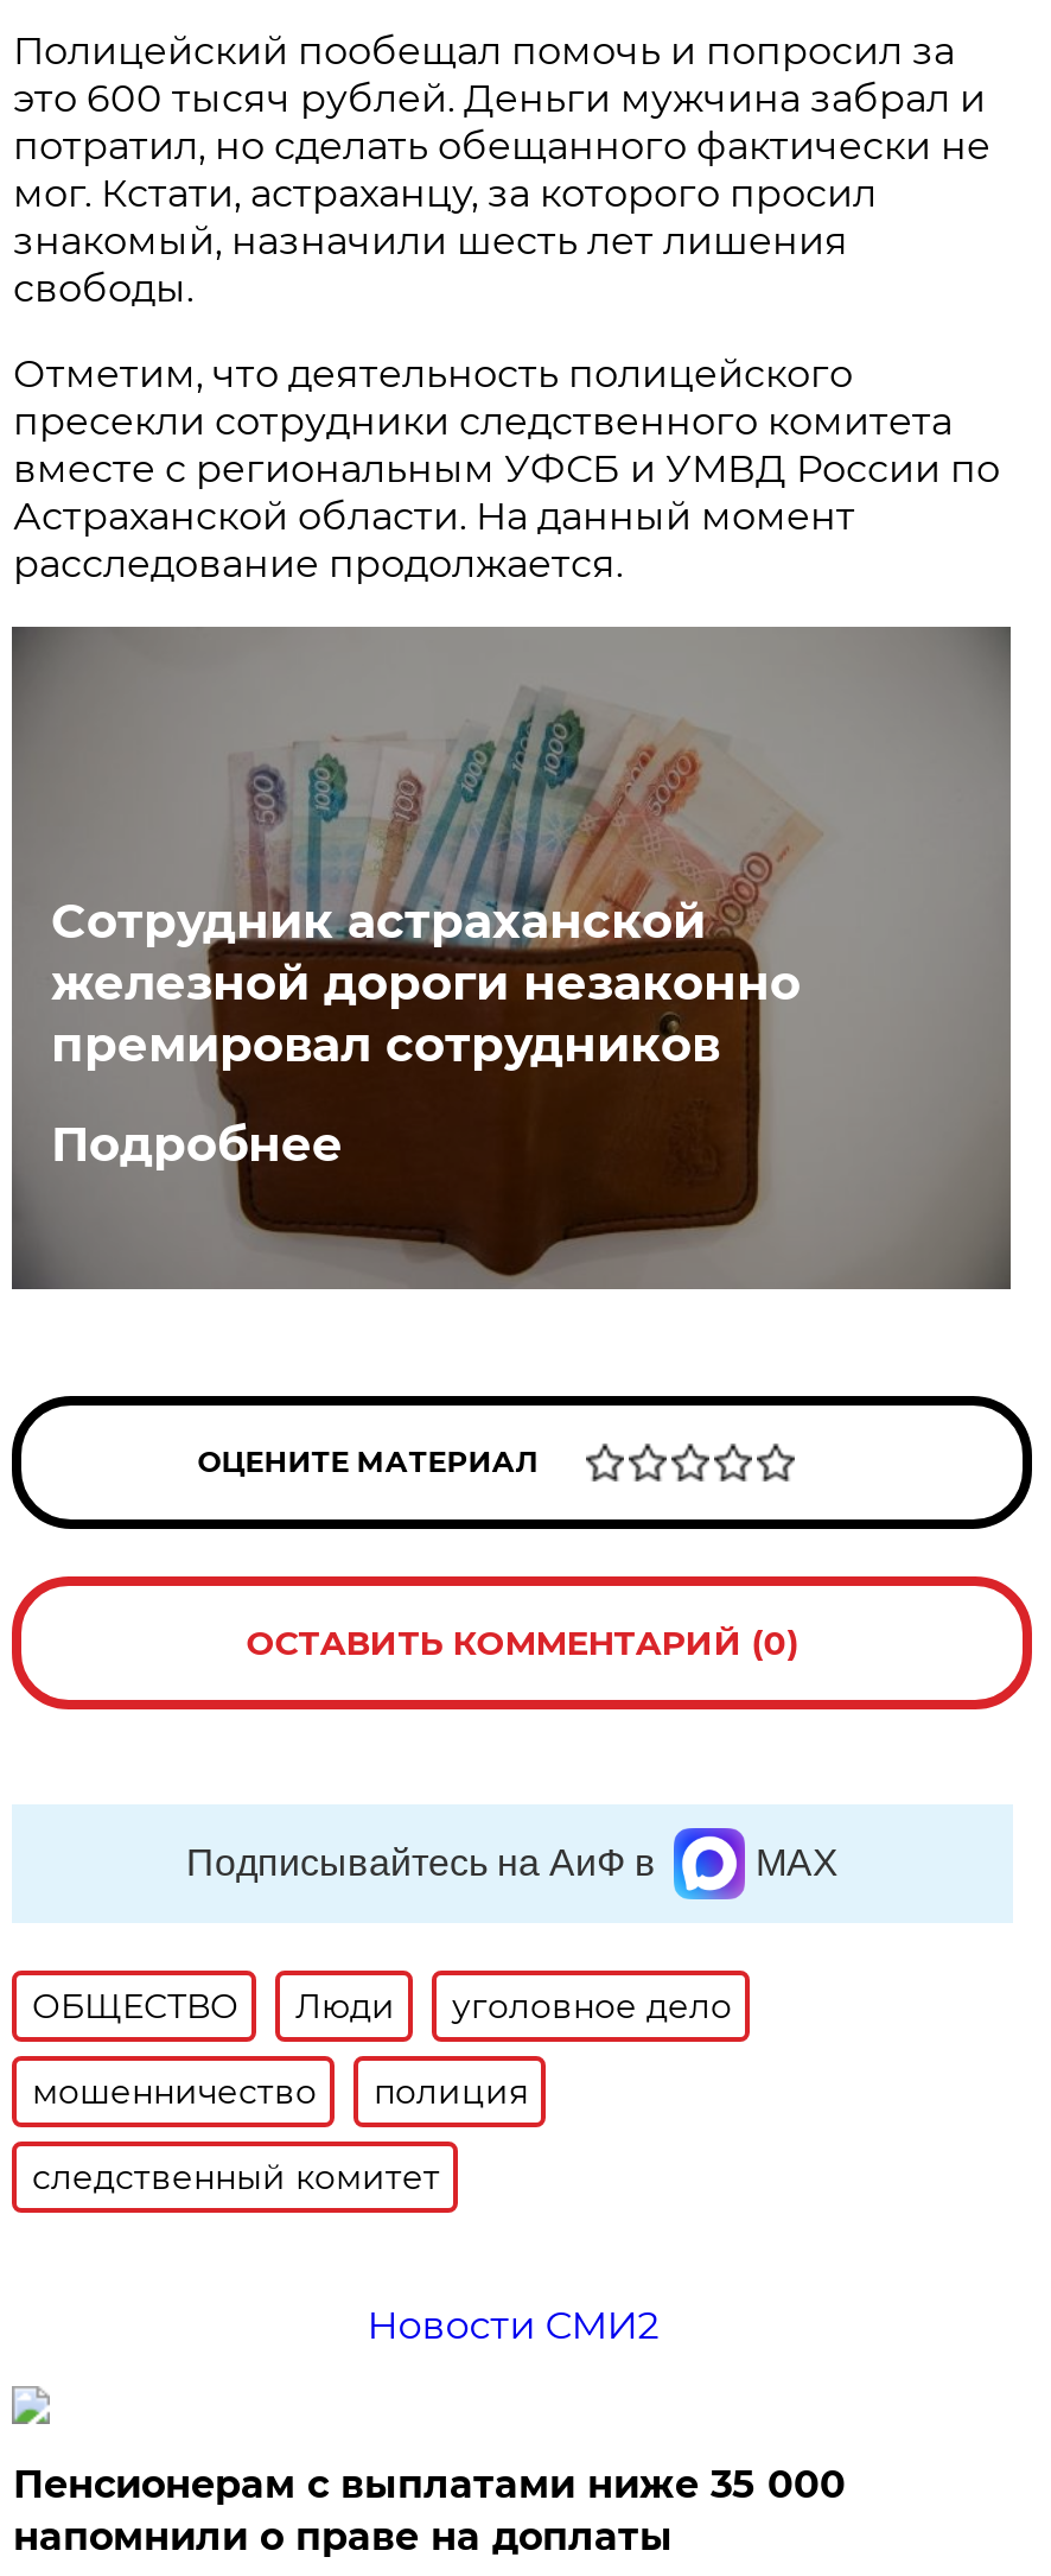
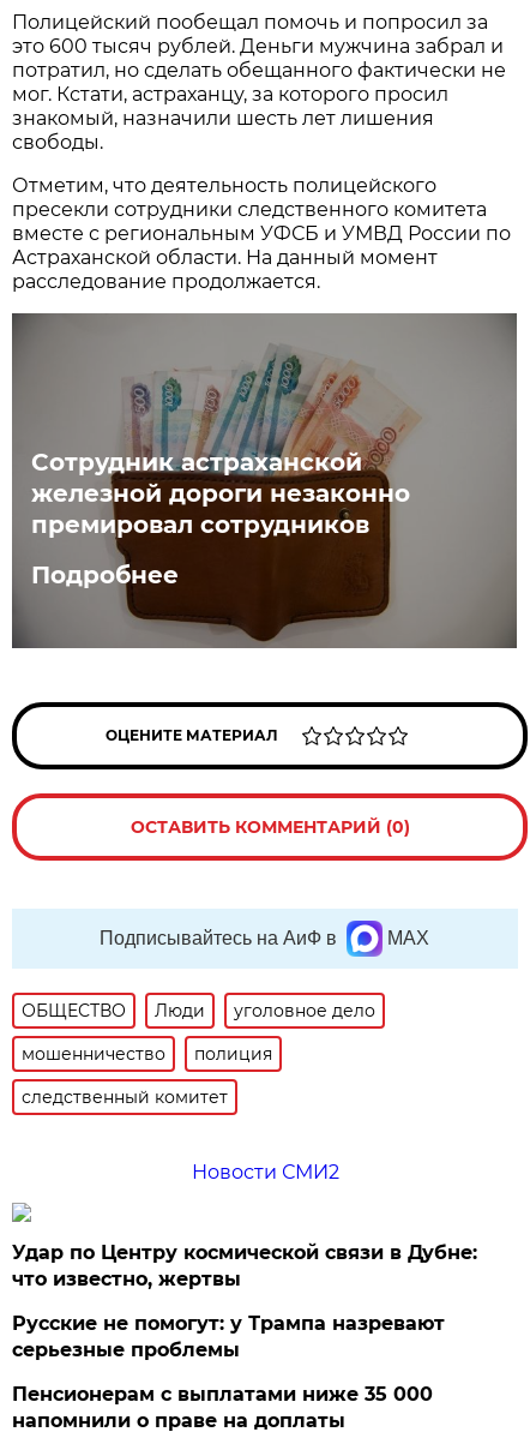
none -> [12,1241,478,1361] Удар по Центру космической связи в Дубне: | что известно, жертвы | Русские не помогут: у Трампа назревают | серьезные проблемы

